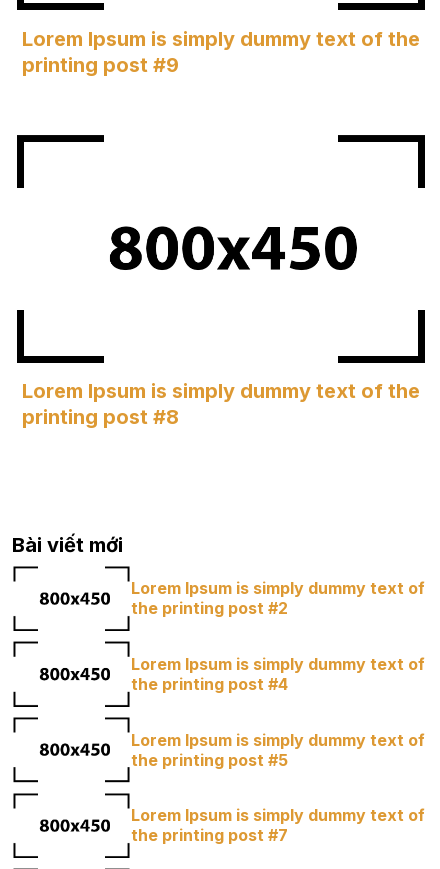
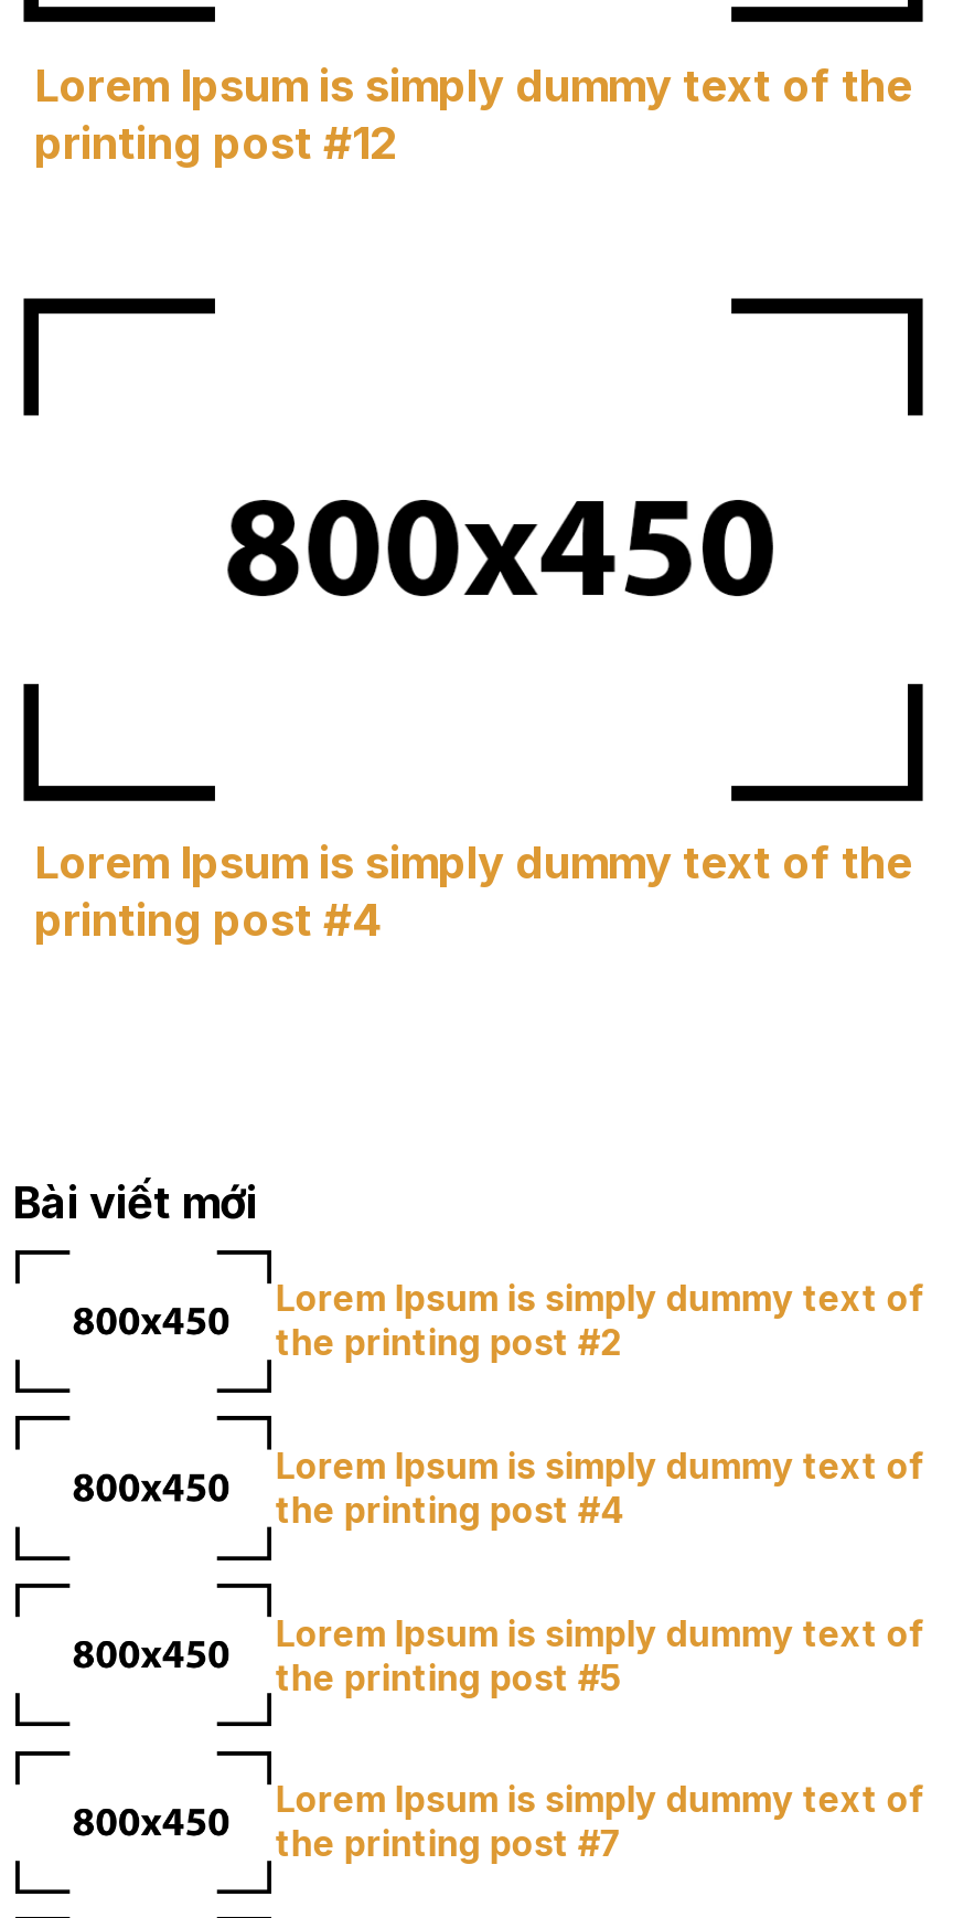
[22,53,179,77] printing post #9 -> [34,117,396,170] printing post #12
[22,405,179,429] printing post #8 -> [34,895,381,948] printing post #4

